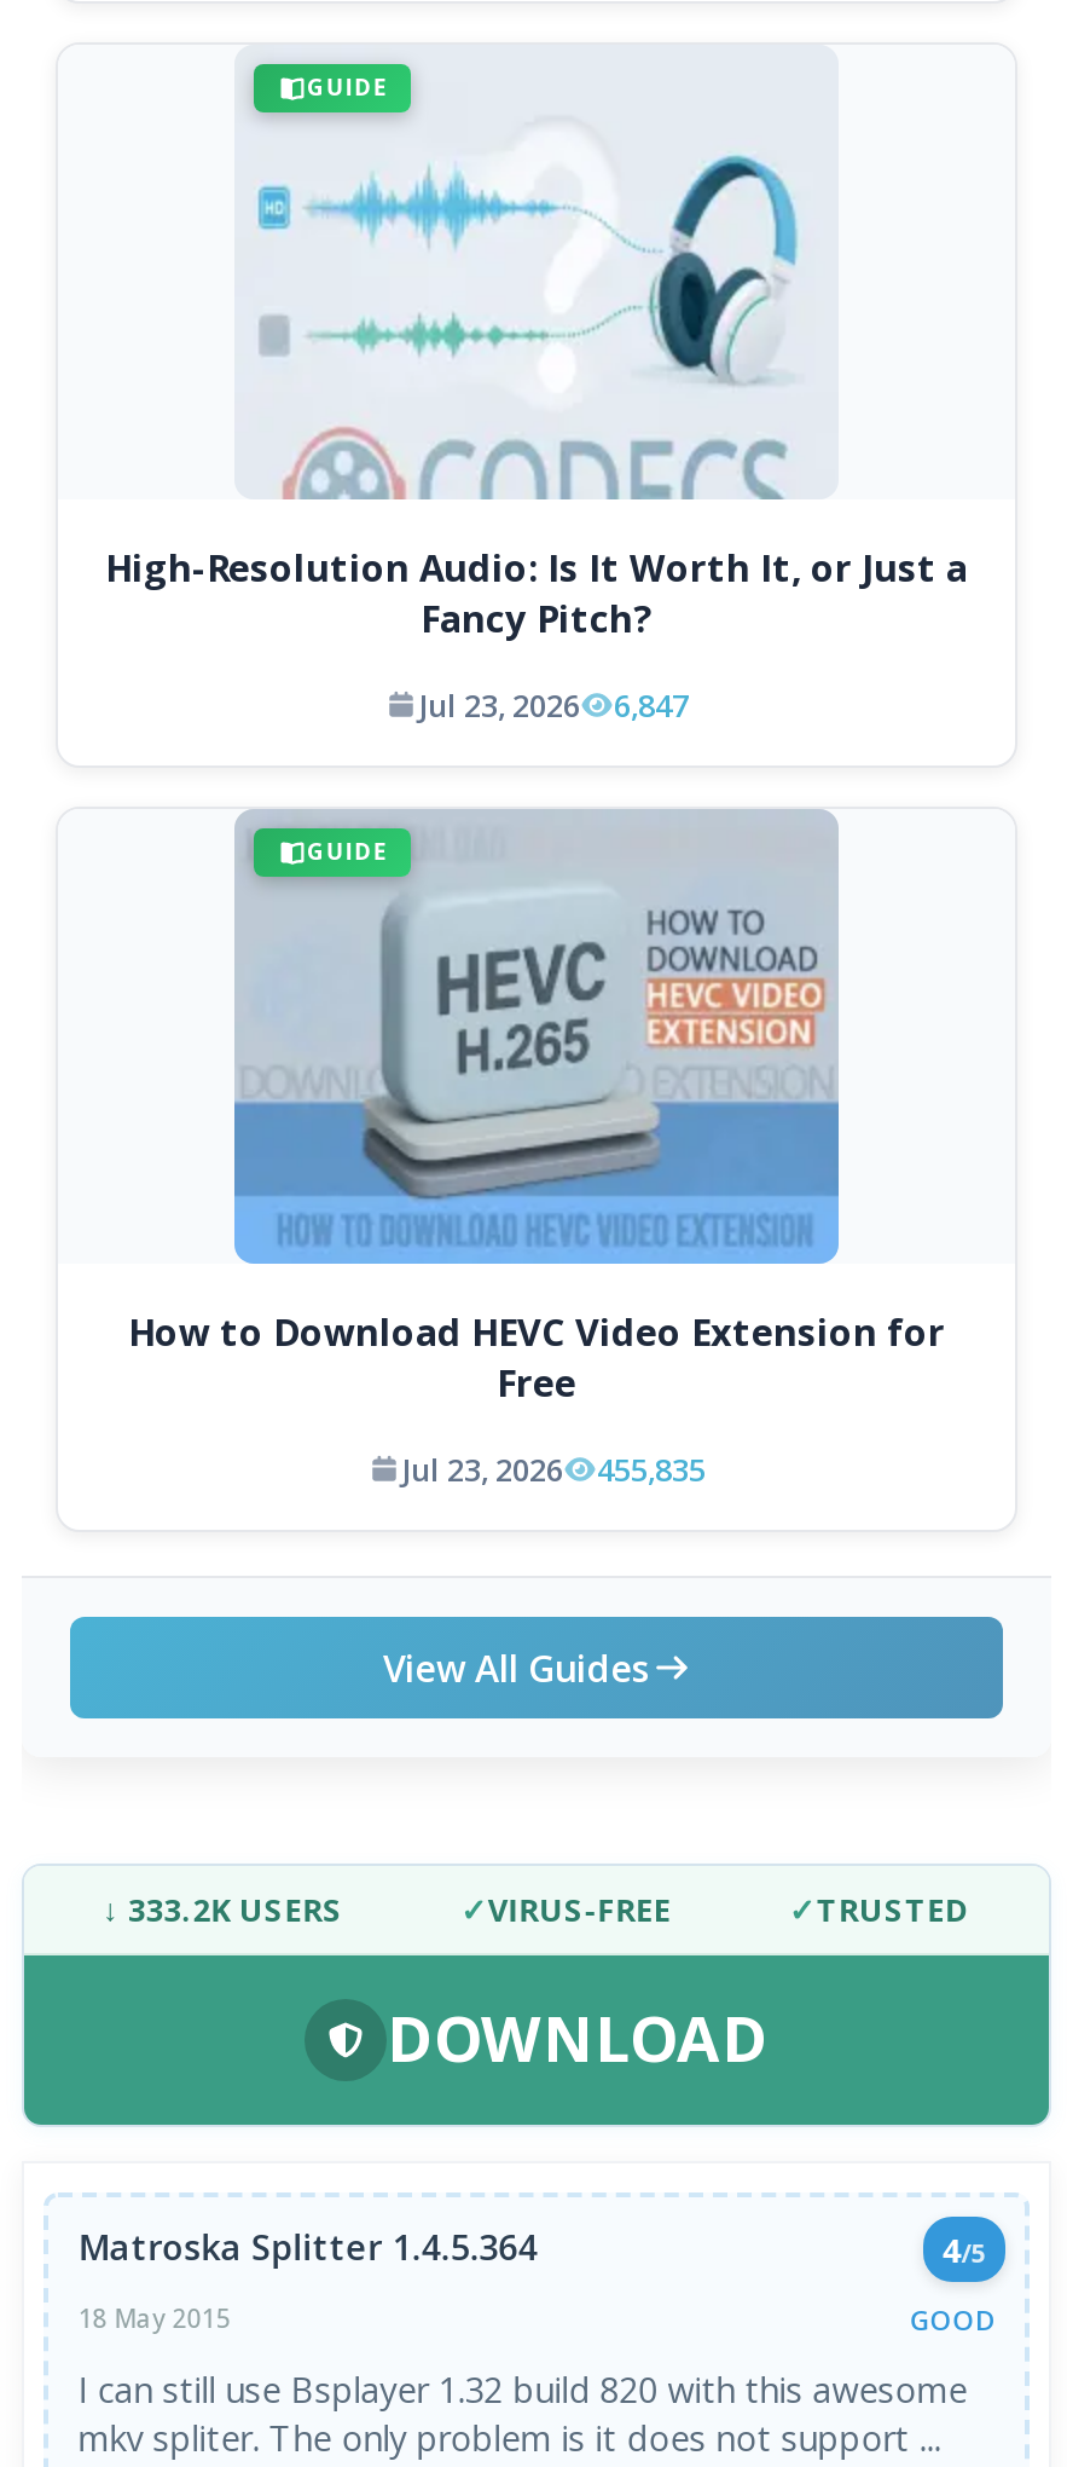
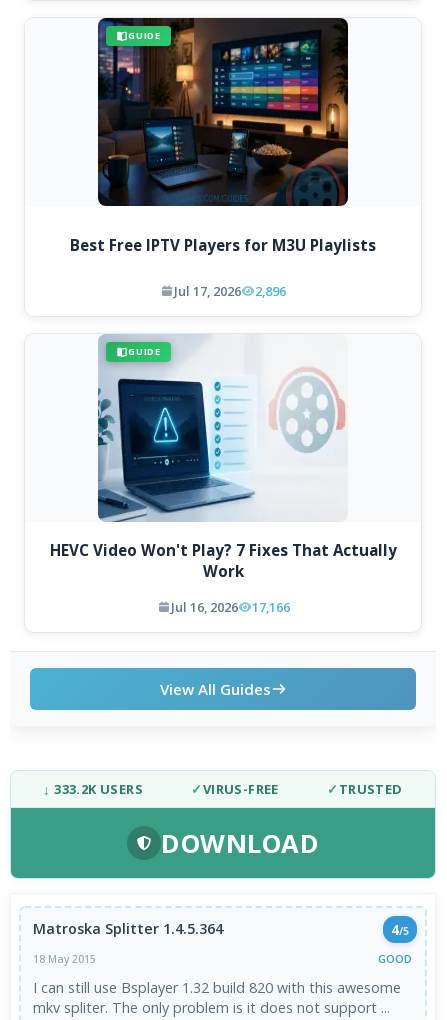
[105,44,968,641] [image] | High-Resolution Audio: Is It Worth It, or Just a | Fancy Pitch? -> [70,17,376,254] [image] | Best Free IPTV Players for M3U Playlists
[418,682,689,726] Jul 23, 2026 | 6,847 -> [174,282,286,300] Jul 17, 2026 | 2,896
[128,808,945,1405] [image] | How to Download HEVC Video Extension for | Free -> [49,336,396,581] [image] | HEVC Video Won't Play? 7 Fixes That Actually | Work
[401,1446,706,1490] Jul 23, 2026 | 455,835 -> [170,598,289,616] Jul 16, 2026 | 17,166

